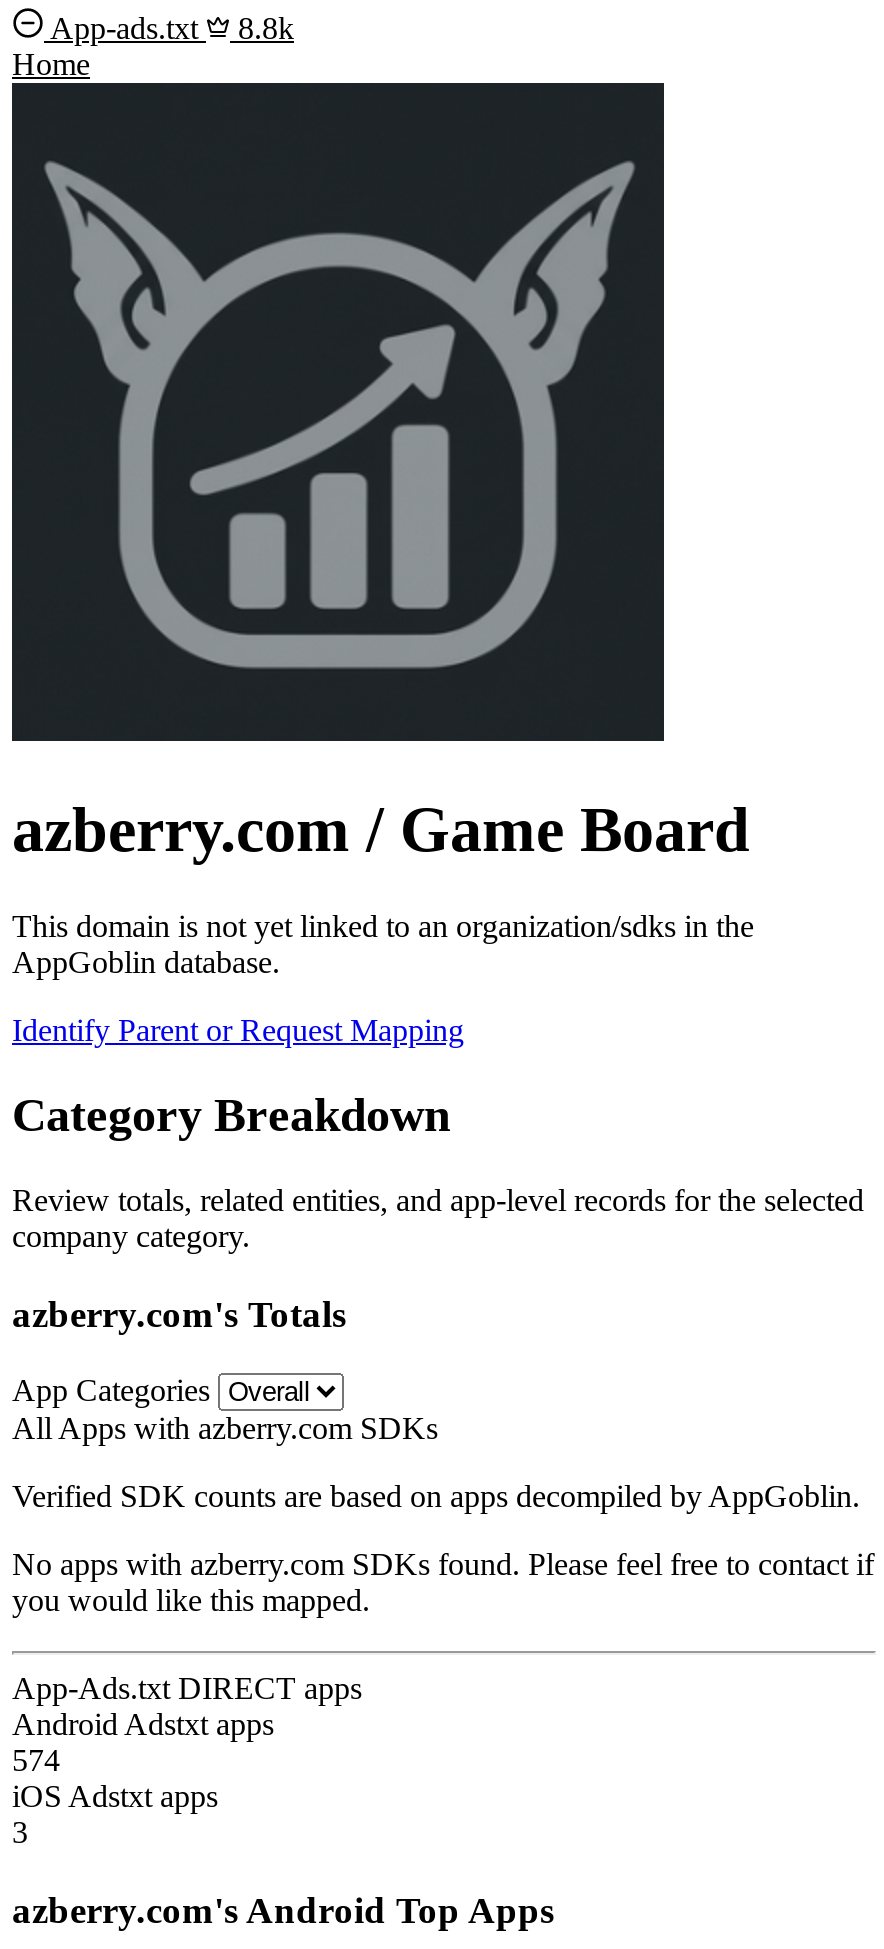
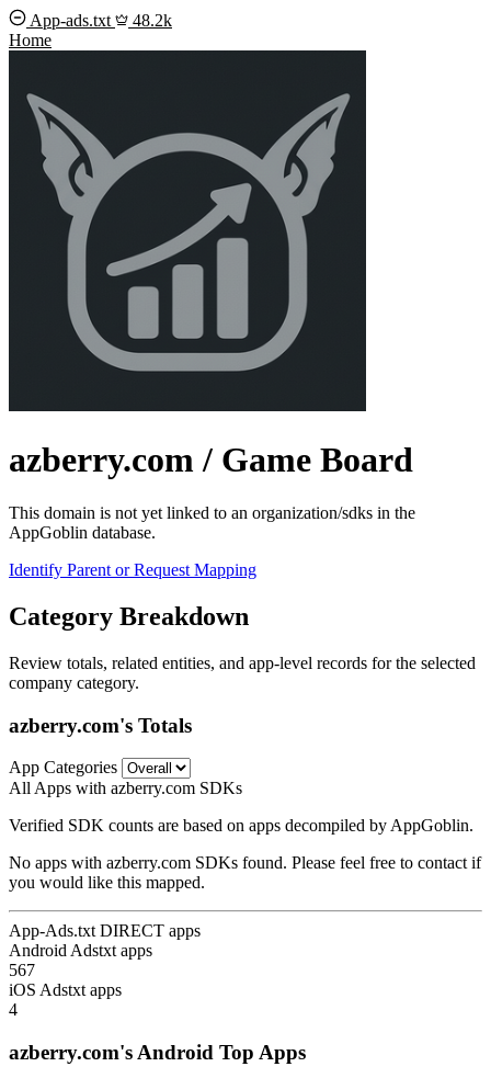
[44,12,294,46] App-ads.txt 8.8k -> [26,11,172,30] App-ads.txt 48.2k
[12,1744,60,1778] 574 -> [9,961,35,980] 567
[12,1816,28,1850] 3 -> [9,1001,18,1019] 4

